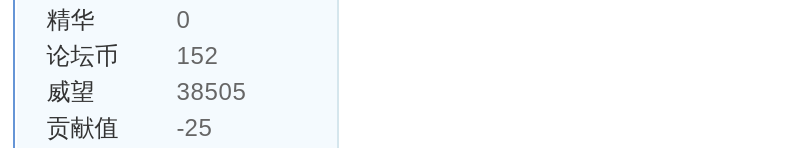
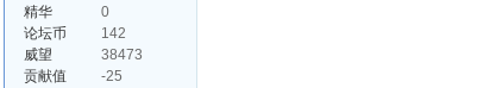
[177,42,219,70] 152 -> [101,25,126,42] 142
[177,78,247,106] 38505 -> [101,46,142,63] 38473

